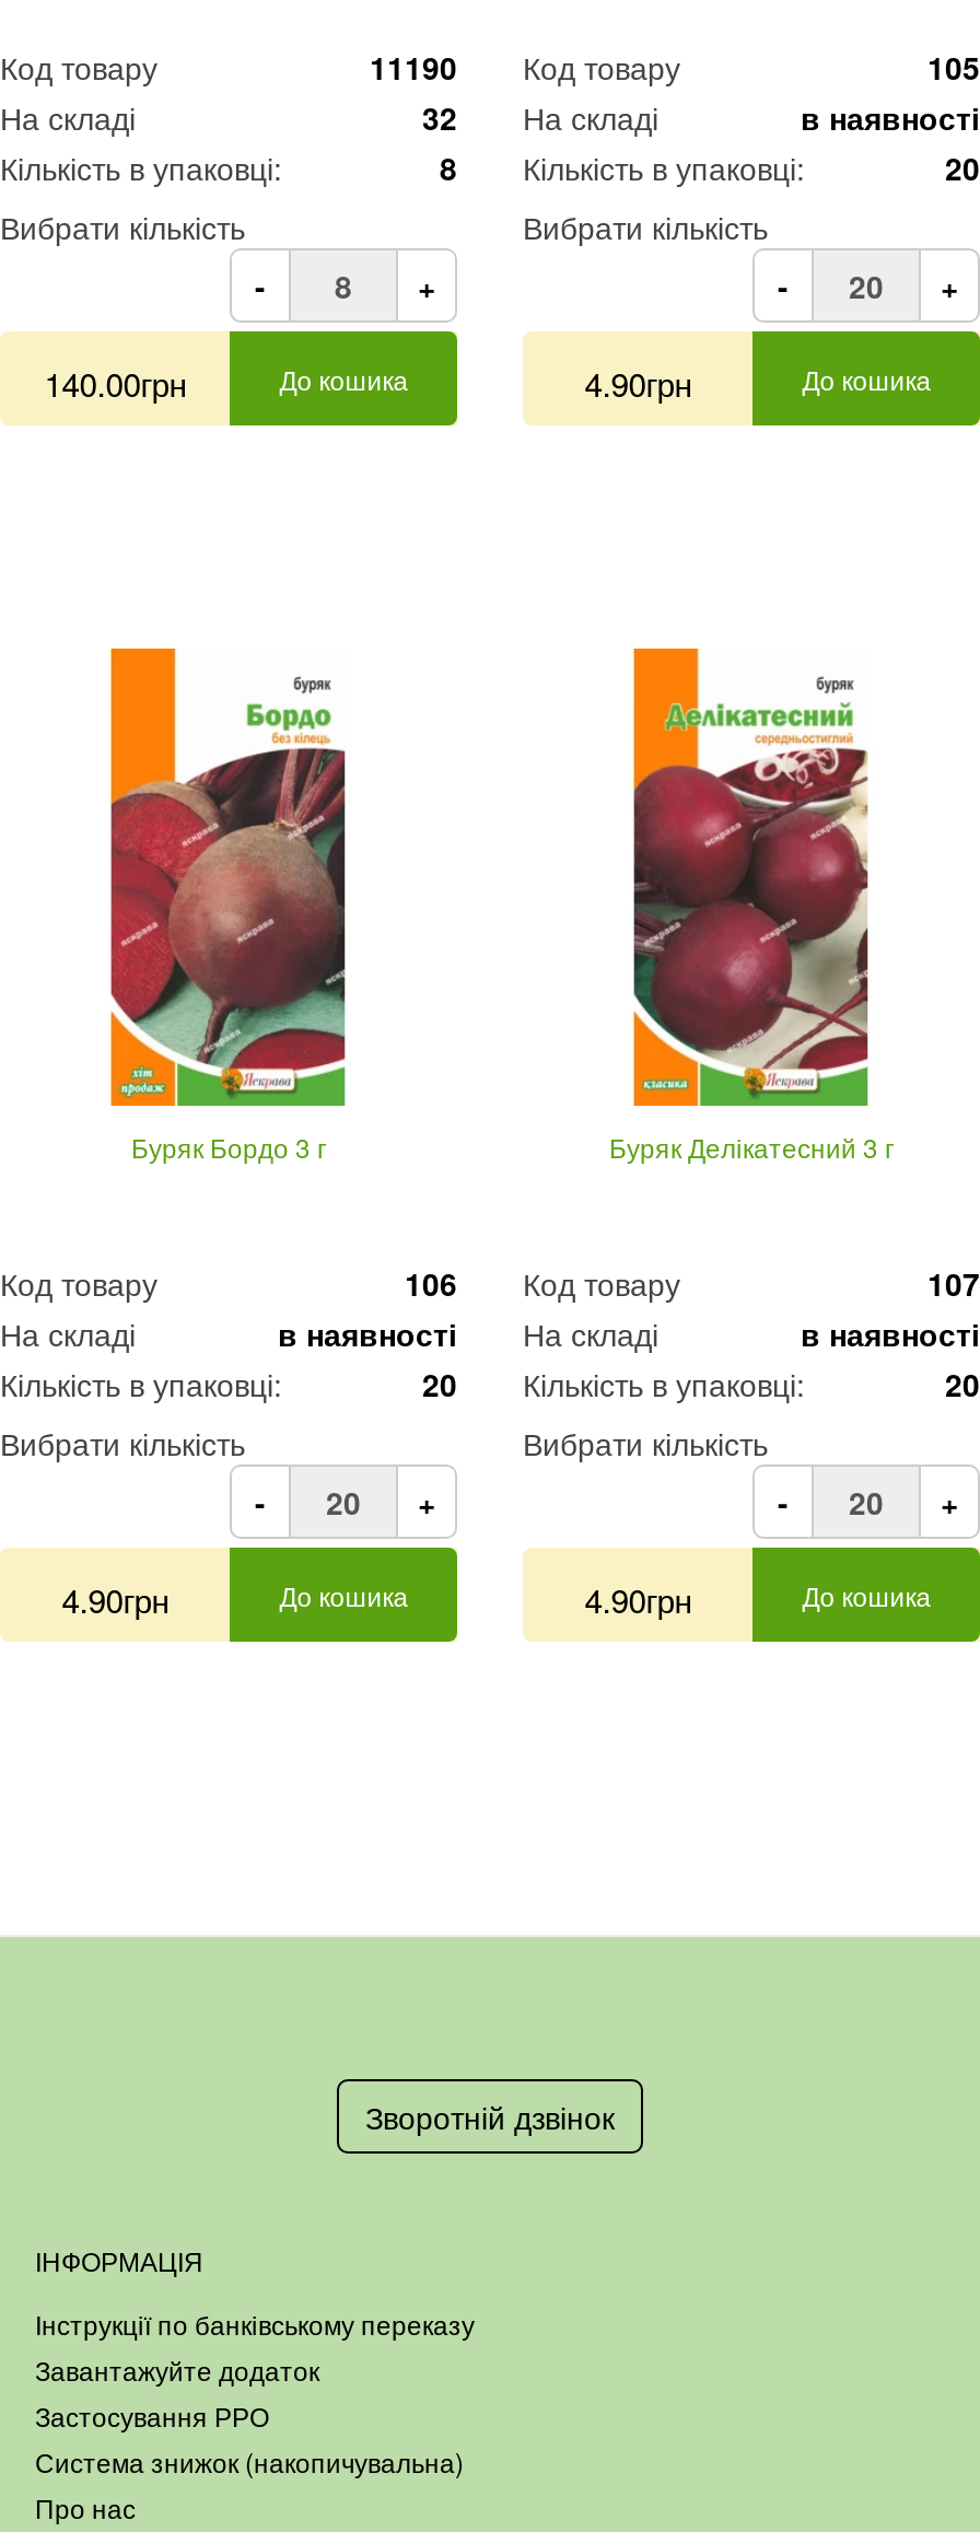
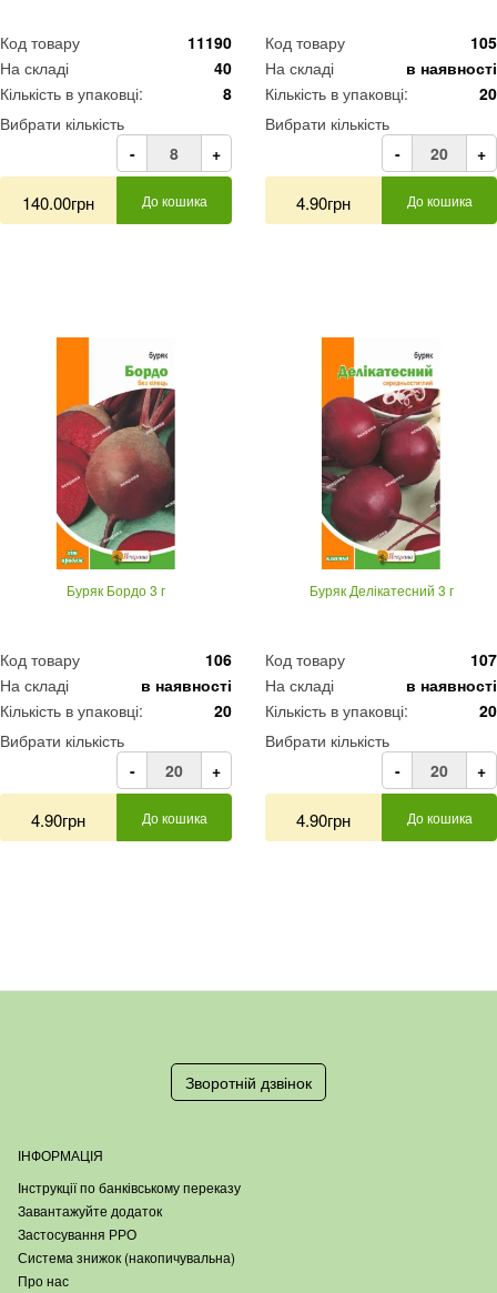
[422,95,658,139] 32 На складі -> [214,57,334,79] 40 На складі

